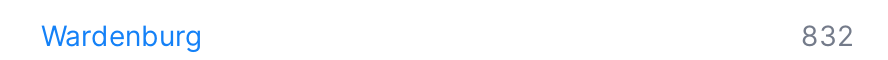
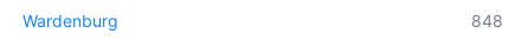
[801,17,853,51] 832 -> [471,10,503,30] 848

